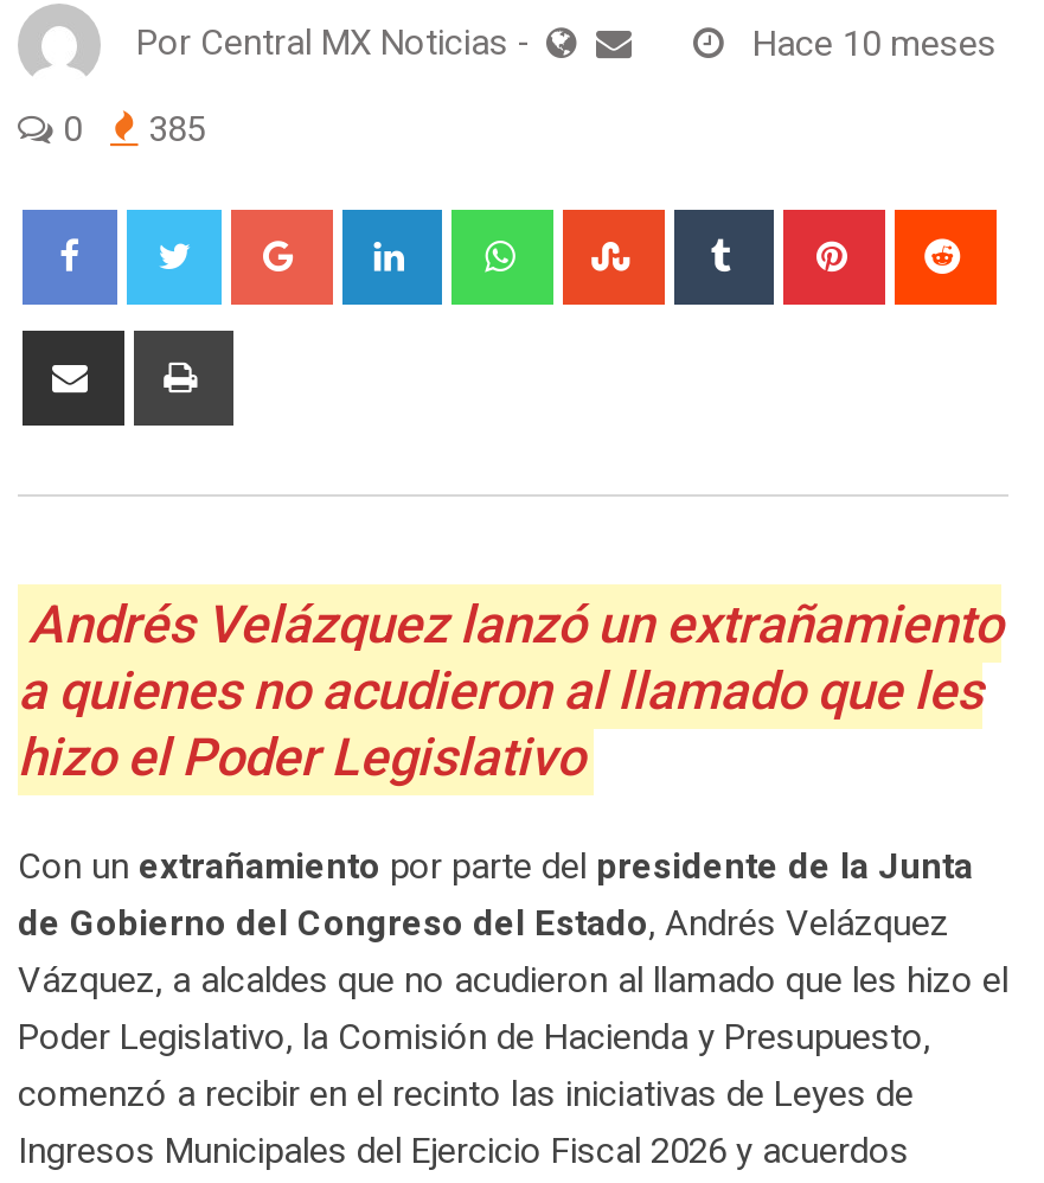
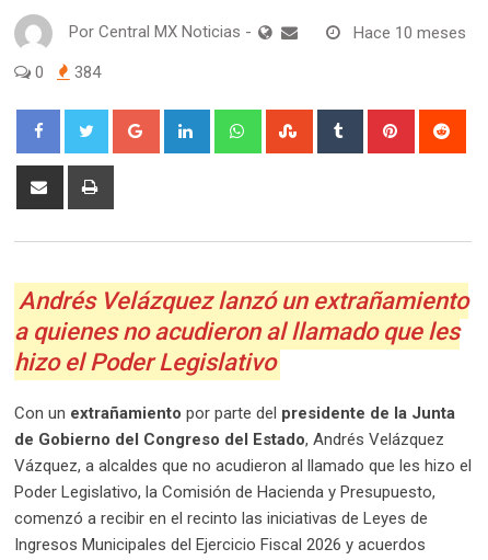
[53,108,205,151] 0 385 -> [31,62,101,82] 0 384

